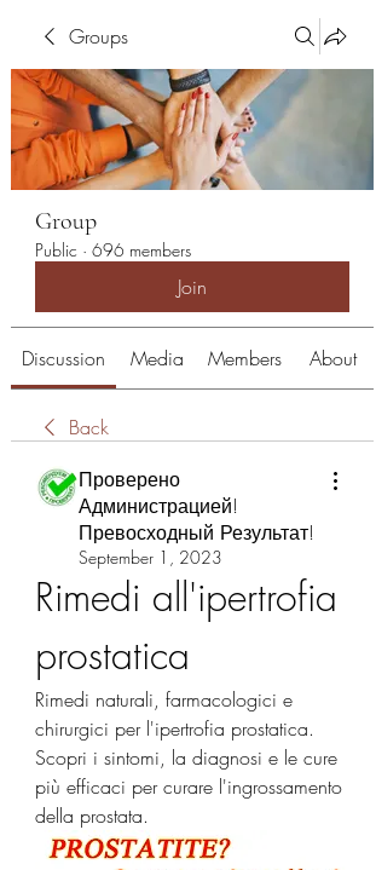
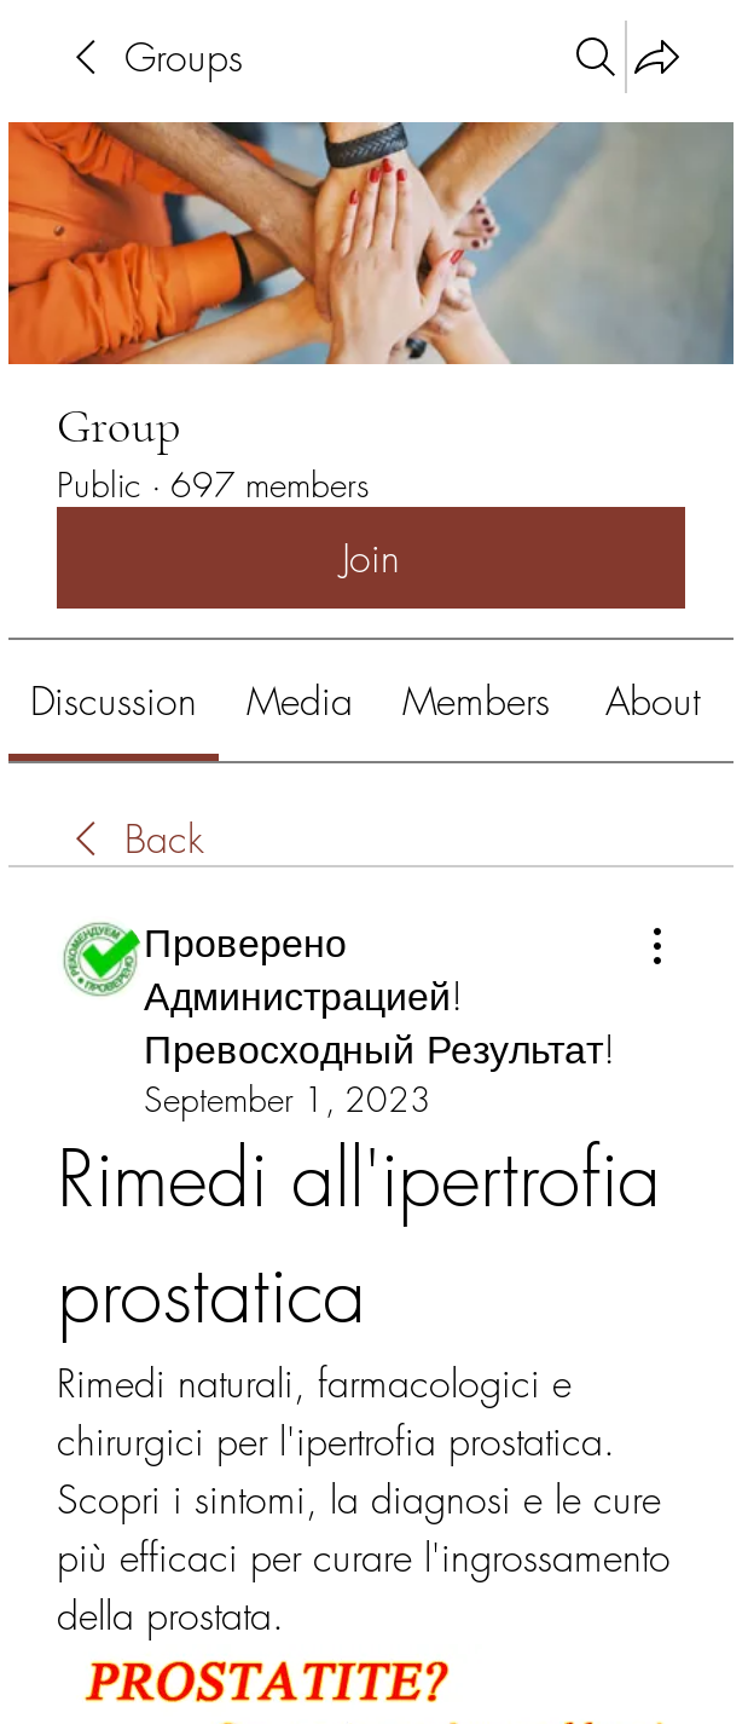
[35,238,191,261] Public · 696 members -> [57,460,369,506] Public · 697 members

